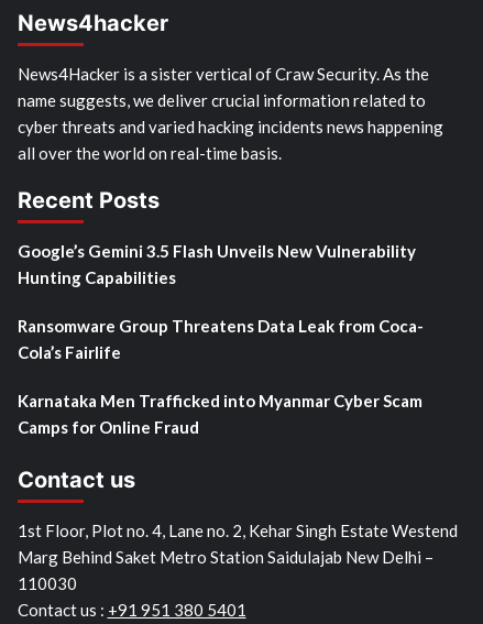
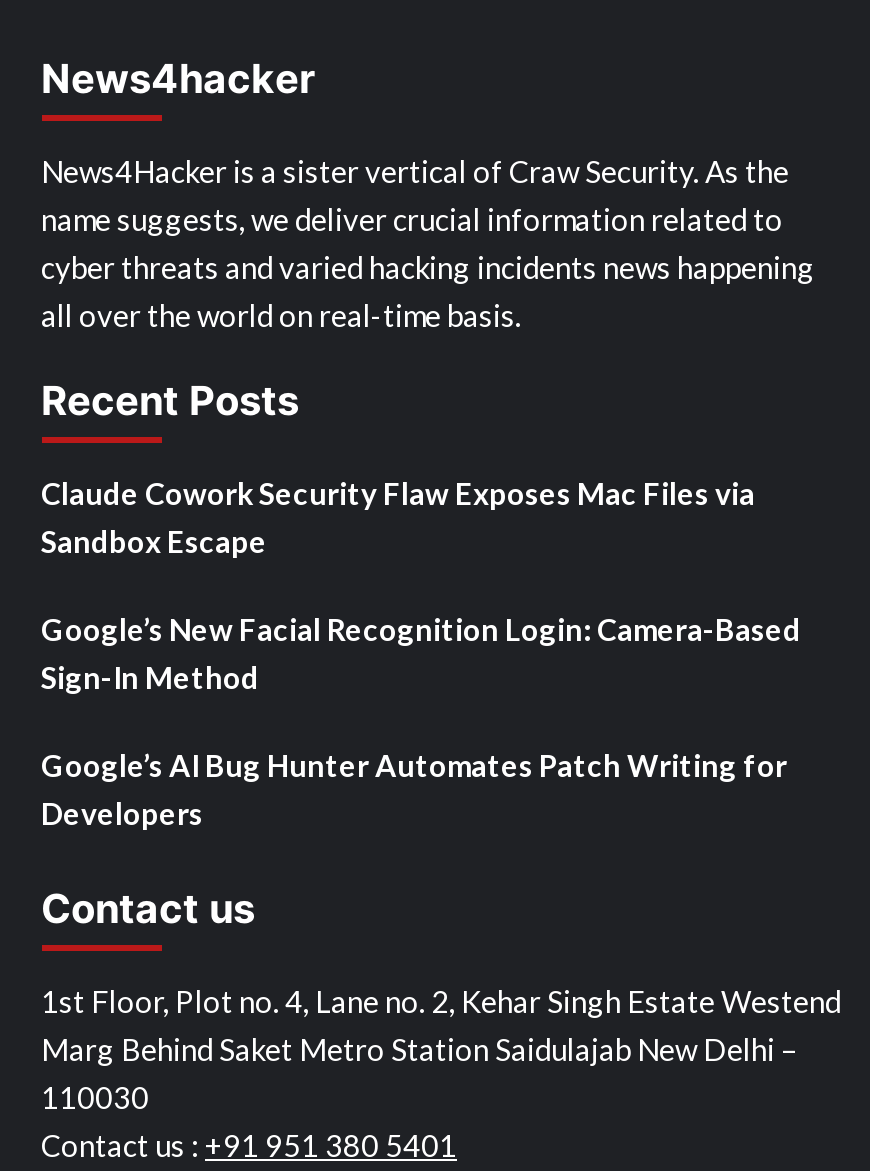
[17,241,415,287] Google’s Gemini 3.5 Flash Unveils New Vulnerability | Hunting Capabilities -> [41,475,755,559] Claude Cowork Security Flaw Exposes Mac Files via | Sandbox Escape
[17,316,423,362] Ransomware Group Threatens Data Leak from Coca- | Cola’s Fairlife -> [41,611,801,695] Google’s New Facial Recognition Login: Camera-Based | Sign-In Method
[17,391,422,437] Karnataka Men Trafficked into Myanmar Cyber Scam | Camps for Online Fraud -> [41,747,787,831] Google’s AI Bug Hunter Automates Patch Writing for | Developers

